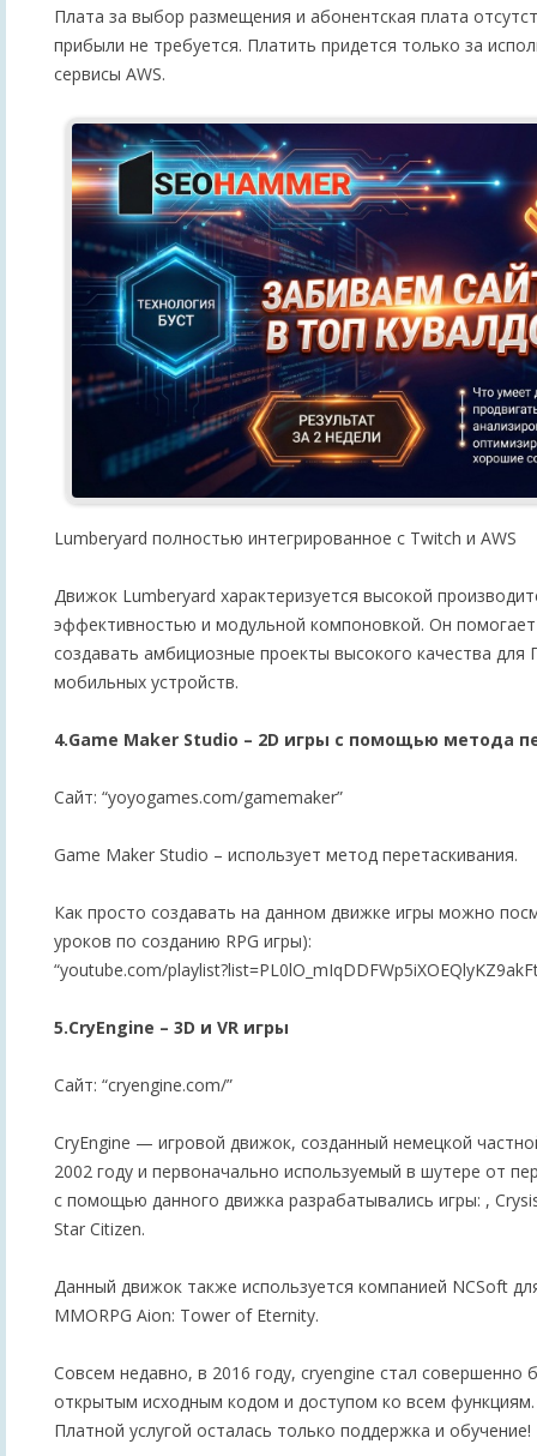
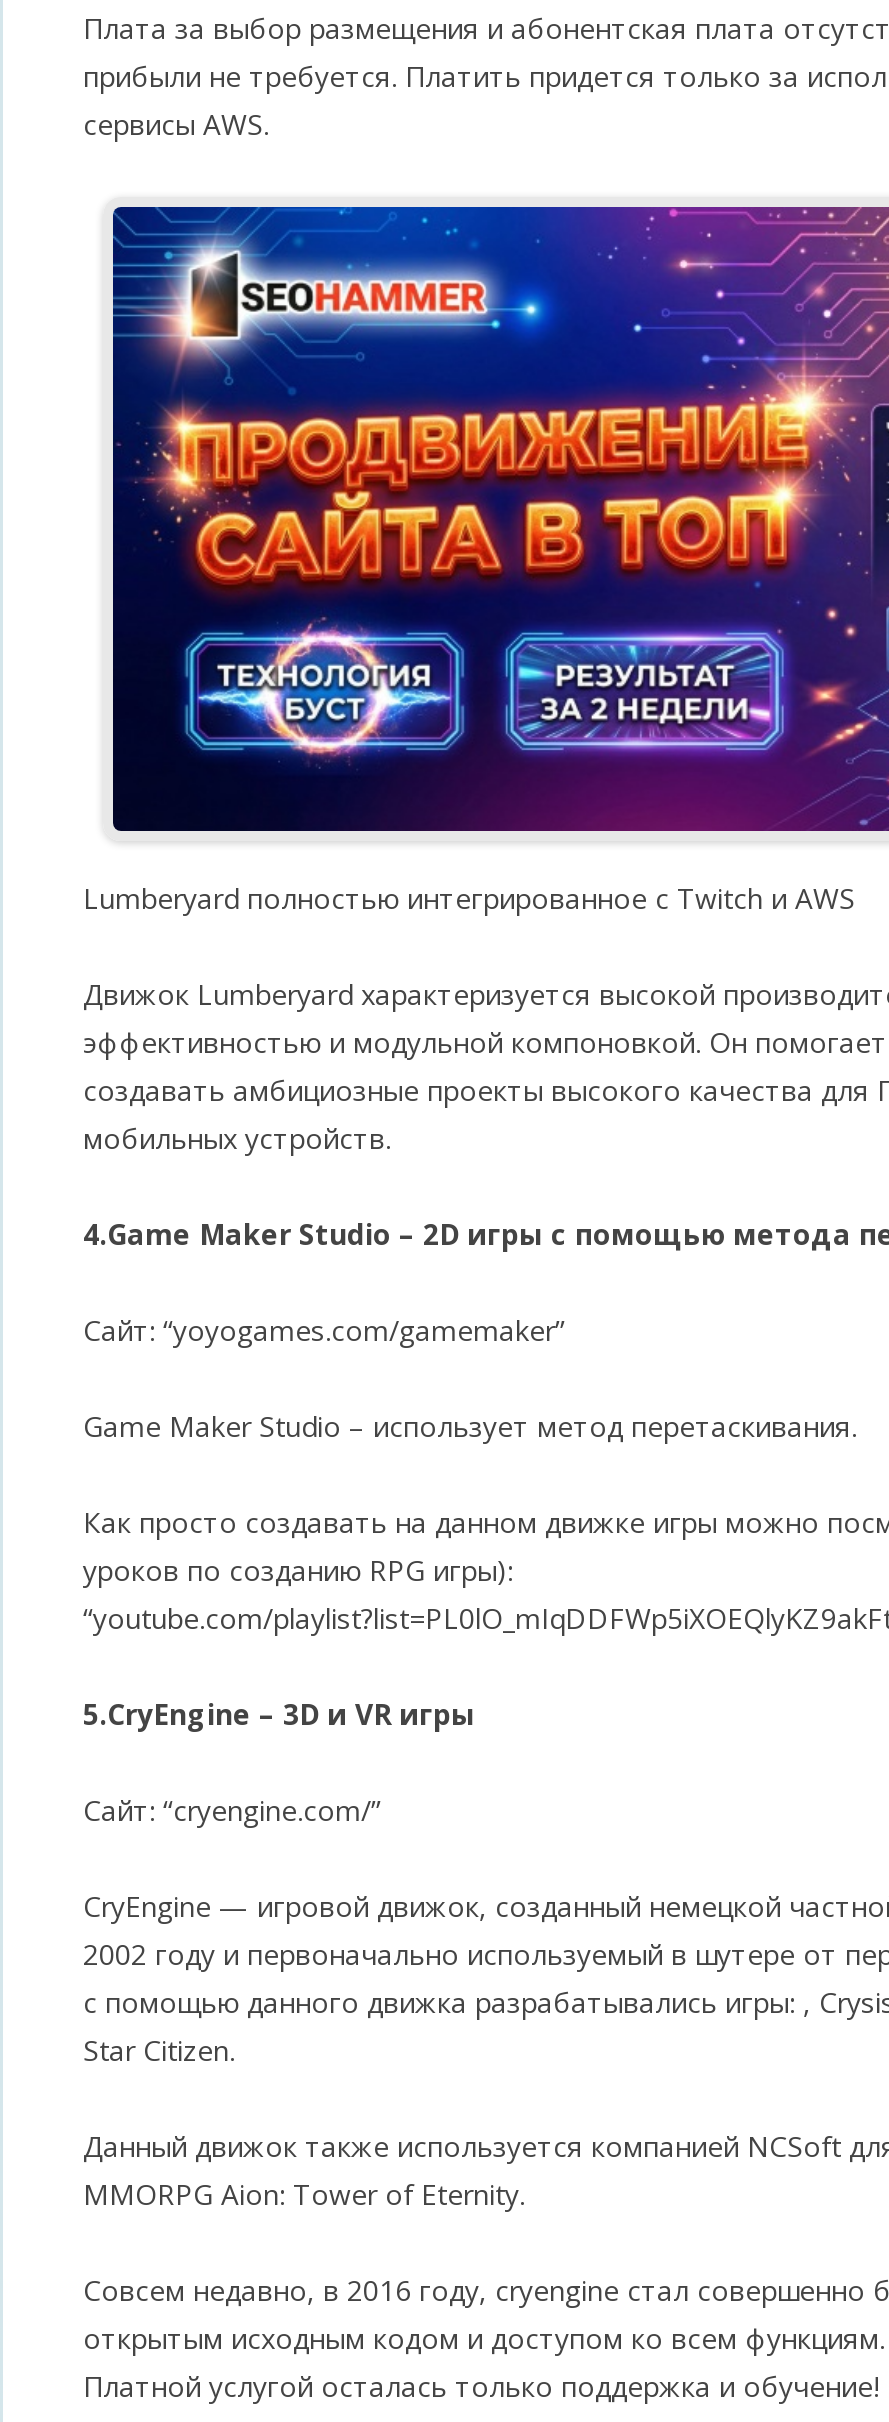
[71,122,533,499] [image] -> [111,204,883,832] [image]

